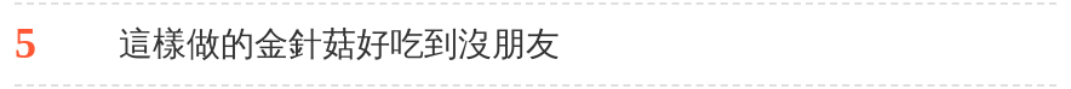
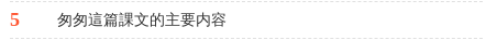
[119,26,560,62] 這樣做的金針菇好吃到沒朋友 -> [57,12,227,28] 匆匆這篇課文的主要内容

